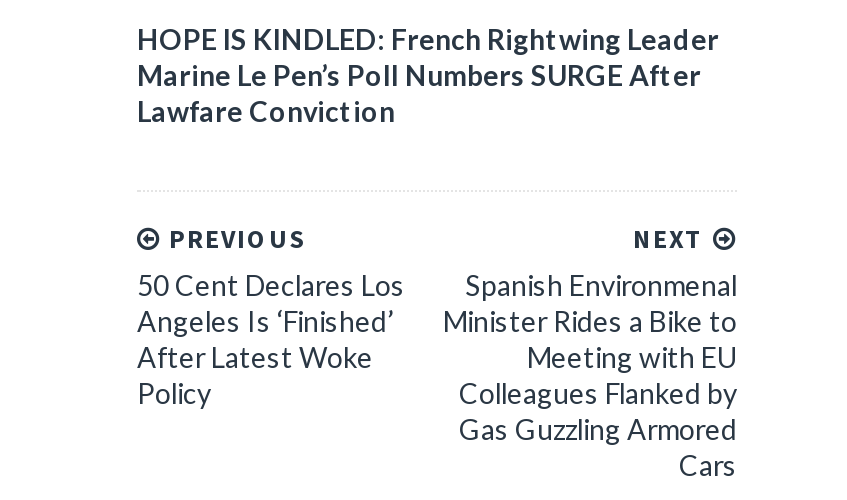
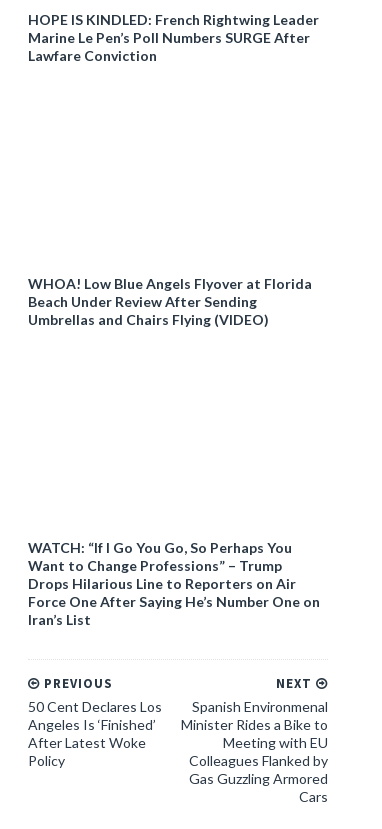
none -> [28,275,312,328] WHOA! Low Blue Angels Flyover at Florida | Beach Under Review After Sending | Umbrellas and Chairs Flying (VIDEO)
none -> [28,539,320,628] WATCH: “If I Go You Go, So Perhaps You | Want to Change Professions” – Trump | Drops Hilarious Line to Reporters on Air | Force One After Saying He’s Number One on | Iran’s List

